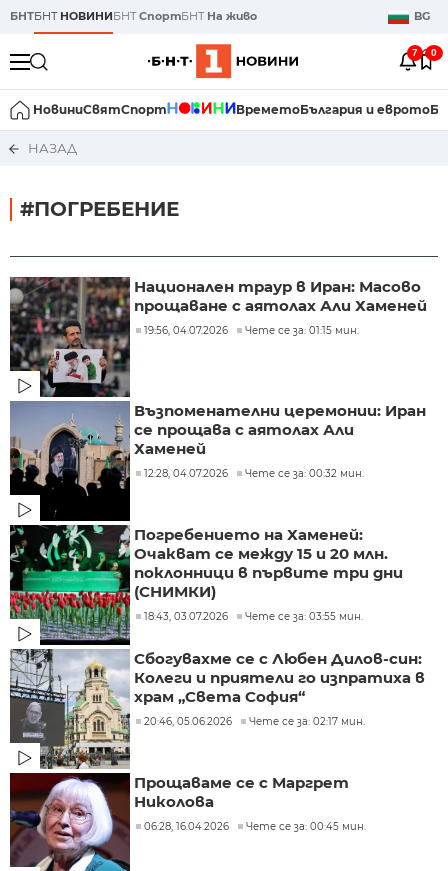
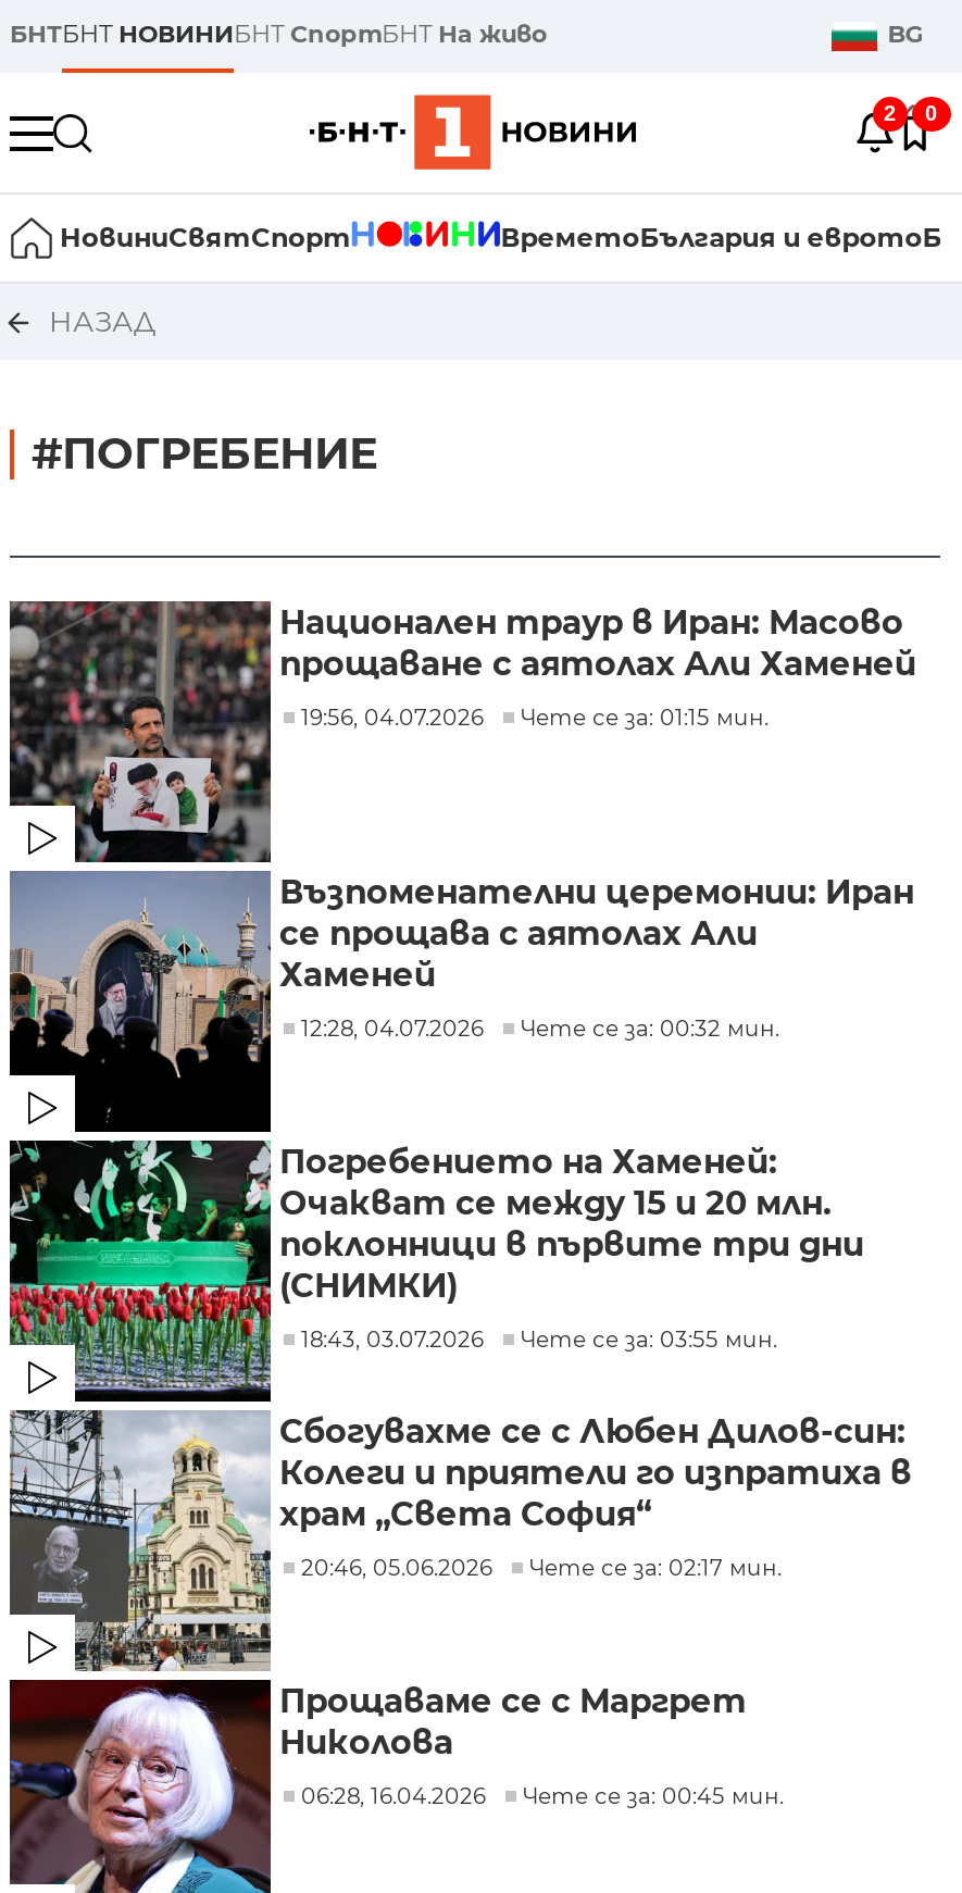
[412,47,437,58] 7 0 -> [884,102,938,125] 2 0

